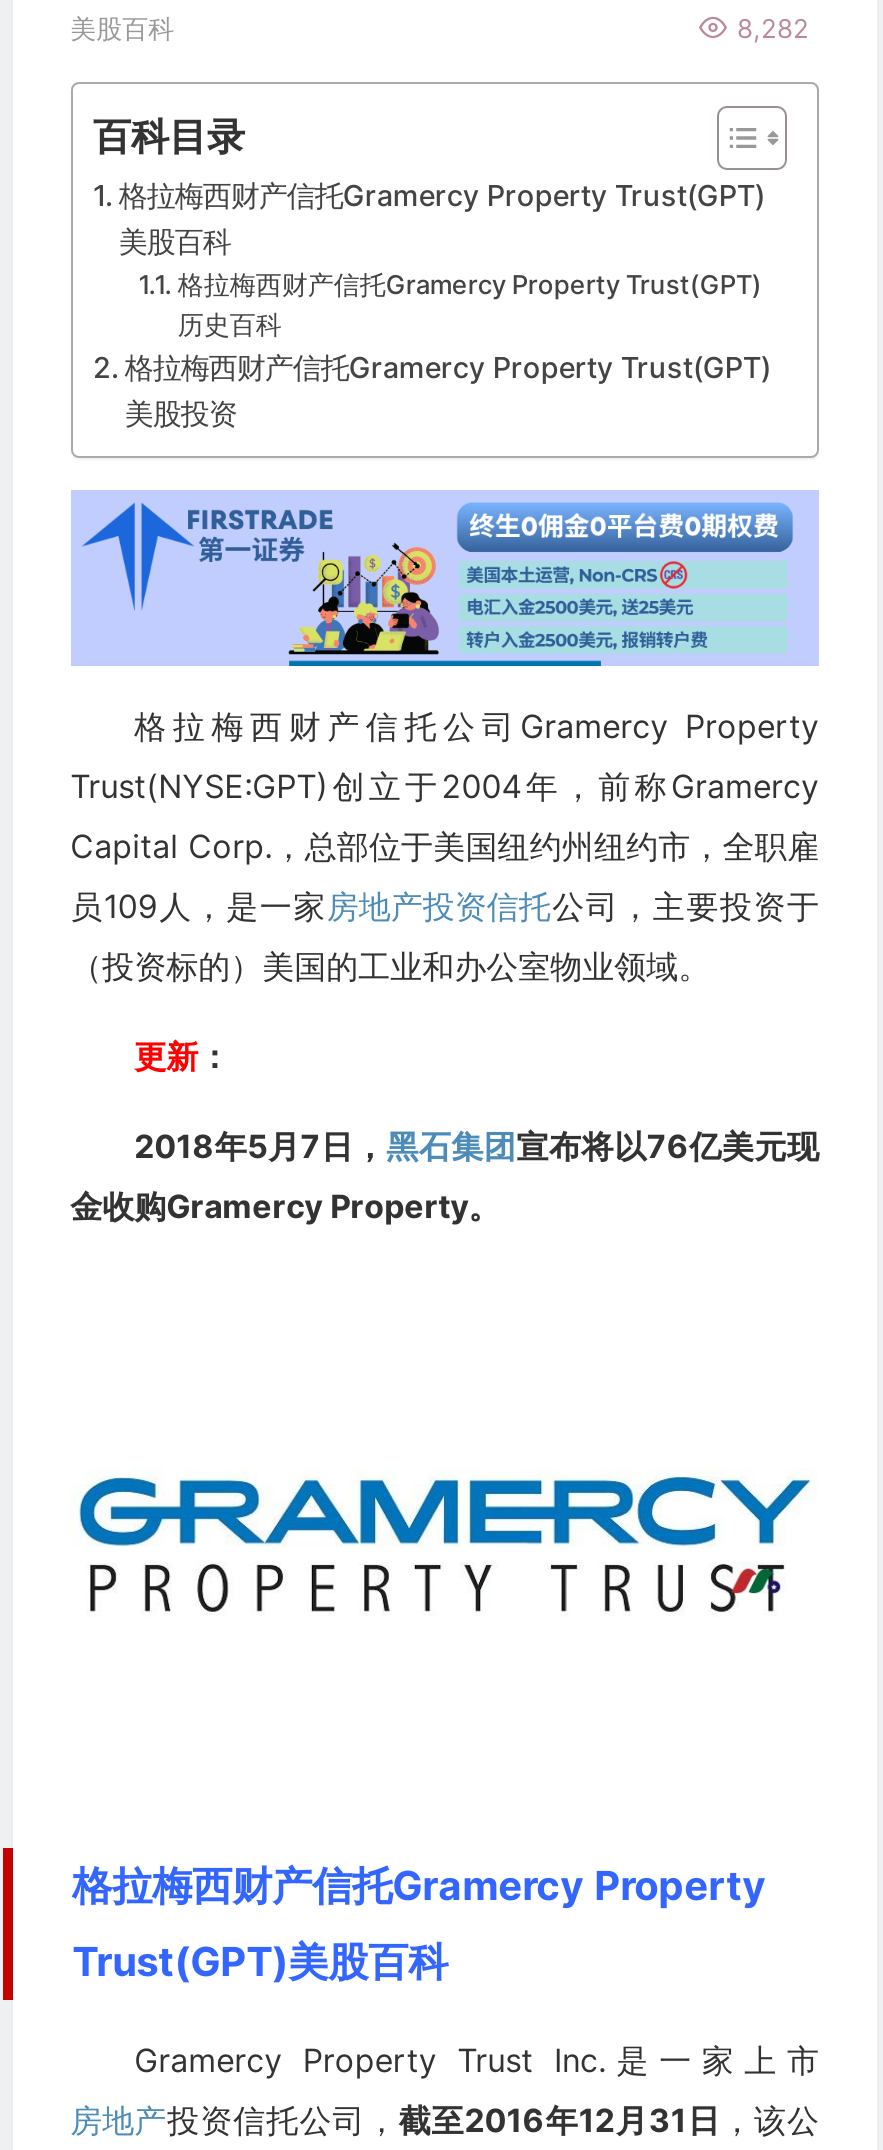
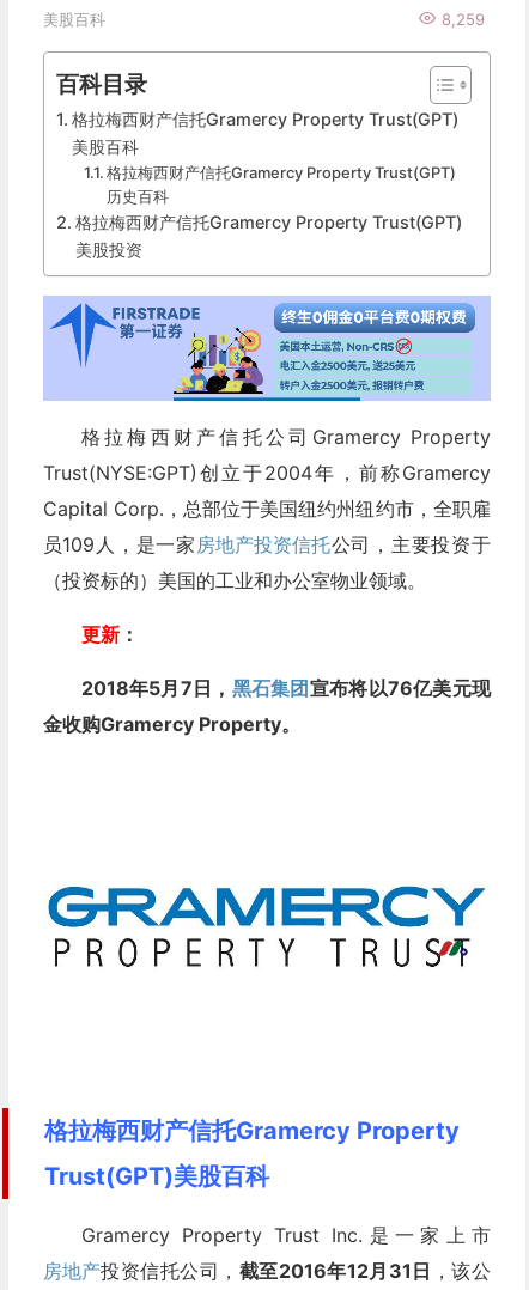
[737,13,809,45] 8,282 -> [442,10,485,29] 8,259

